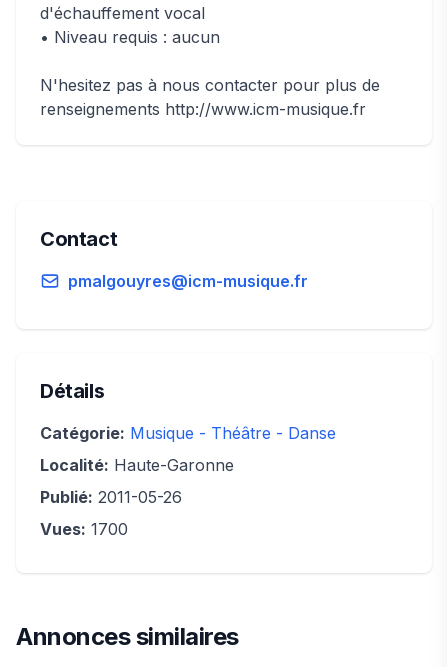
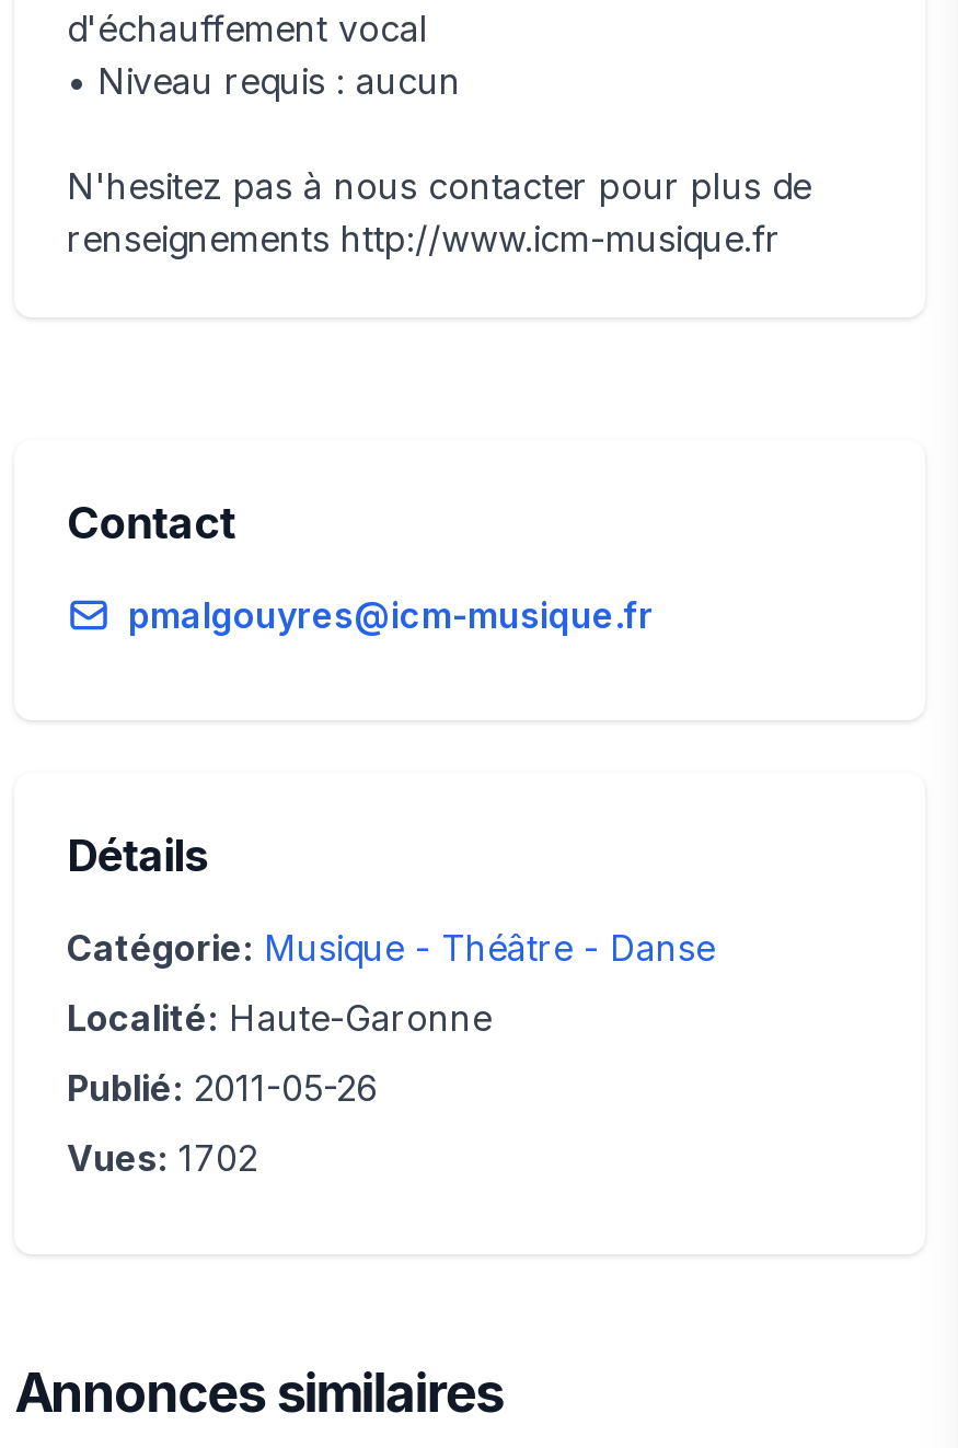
[40,519,128,539] Vues: 1700 -> [67,1136,257,1179] Vues: 1702

